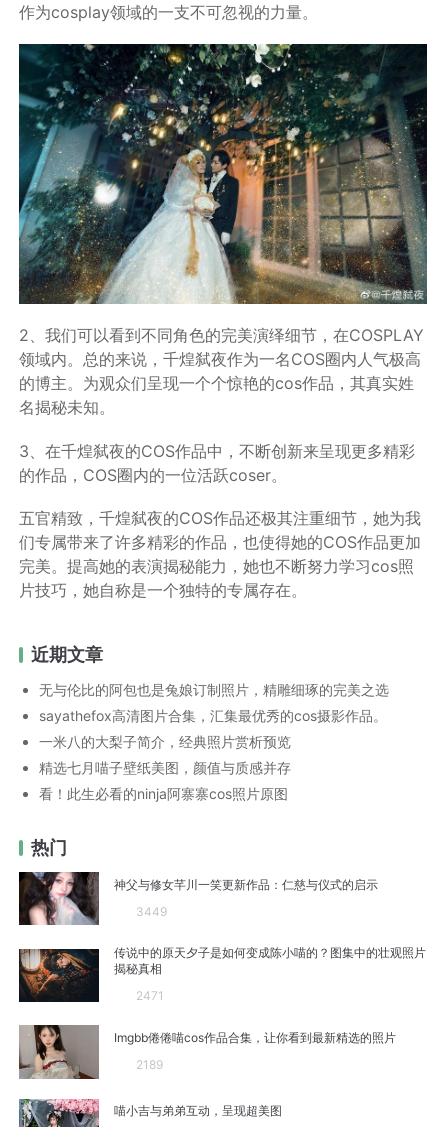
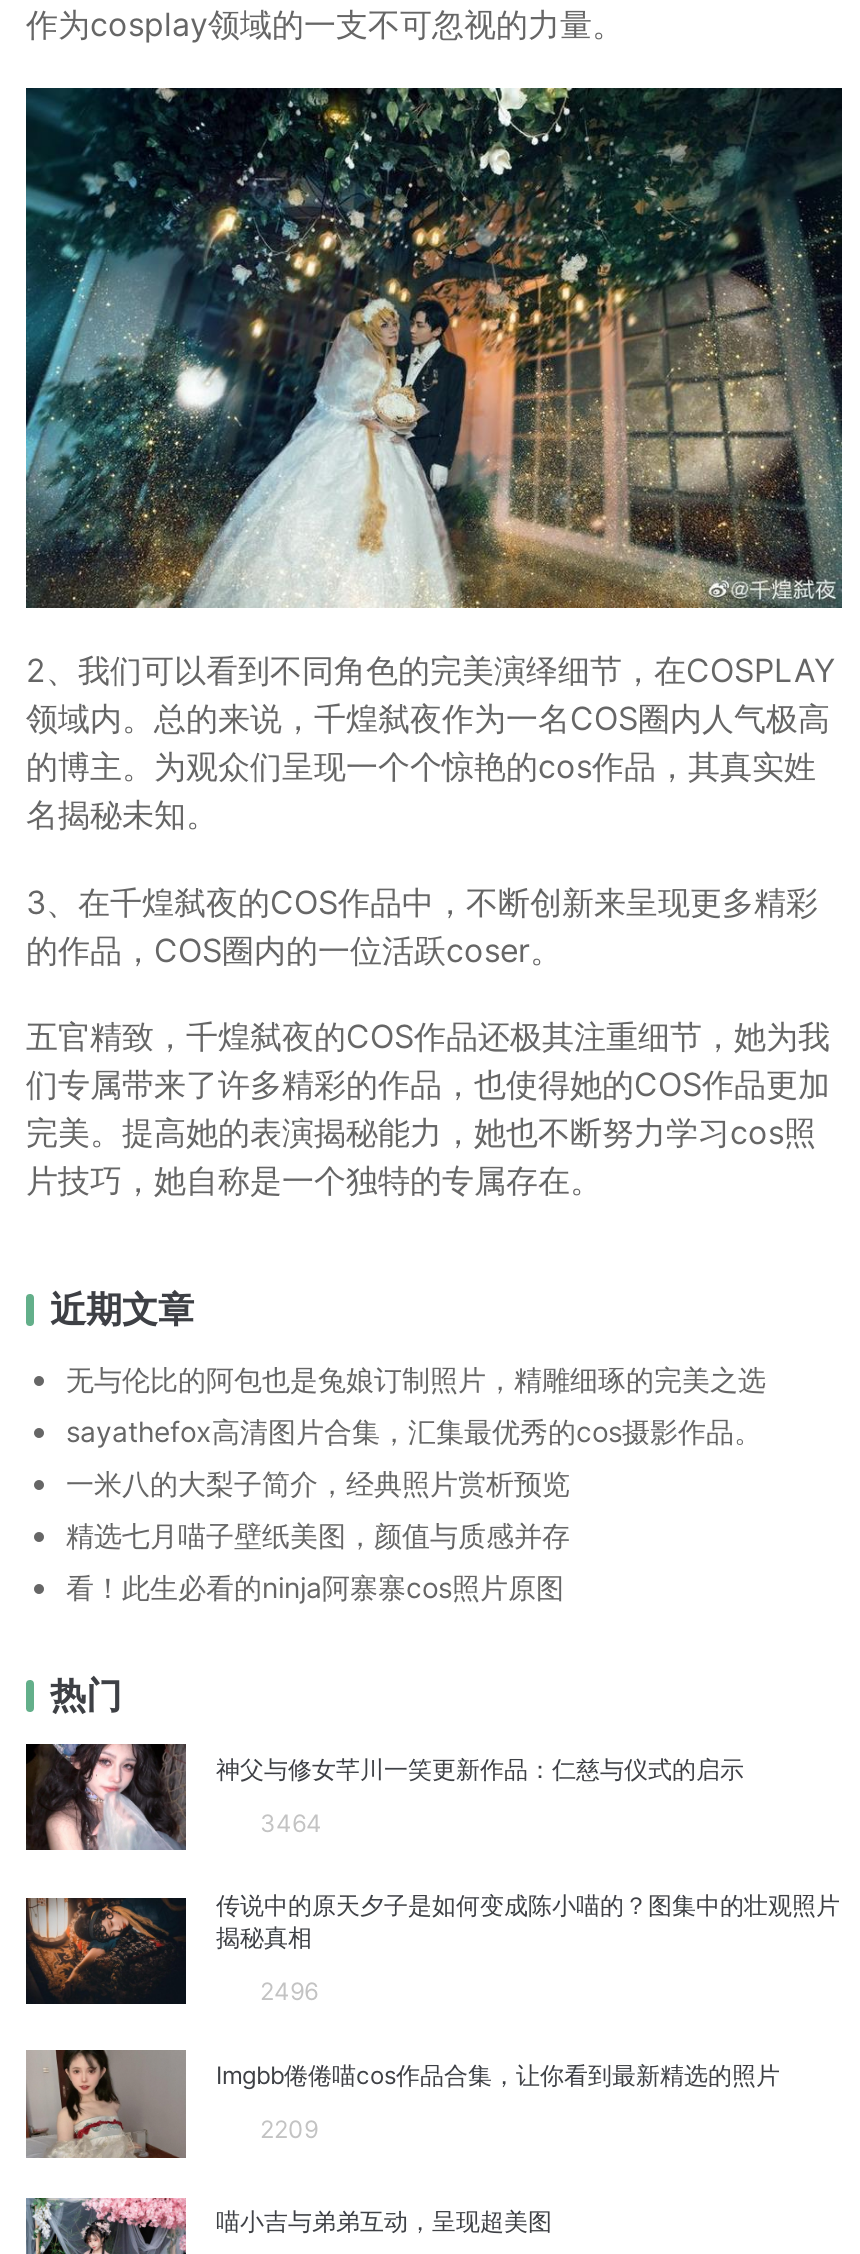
[136,904,167,919] 3449 -> [260,1807,322,1837] 3464
[136,988,164,1003] 2471 -> [260,1977,318,2007] 2496
[136,1057,163,1072] 2189 -> [260,2114,318,2144] 2209

